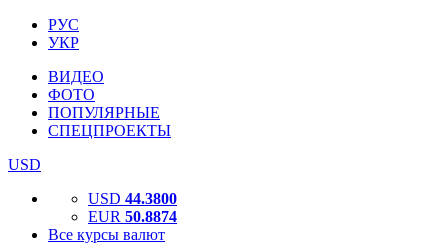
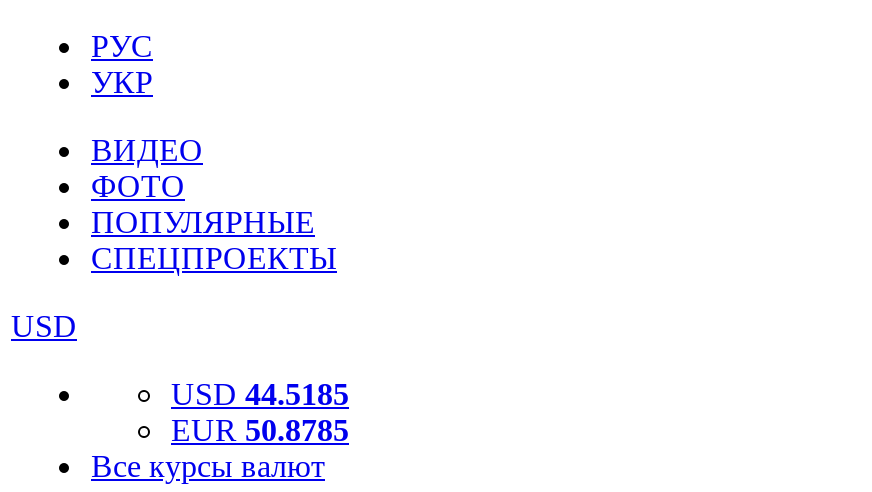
[88,190,177,207] USD 44.3800 -> [171,377,349,411] USD 44.5185
[88,208,177,225] EUR 50.8874 -> [171,413,349,447] EUR 50.8785

